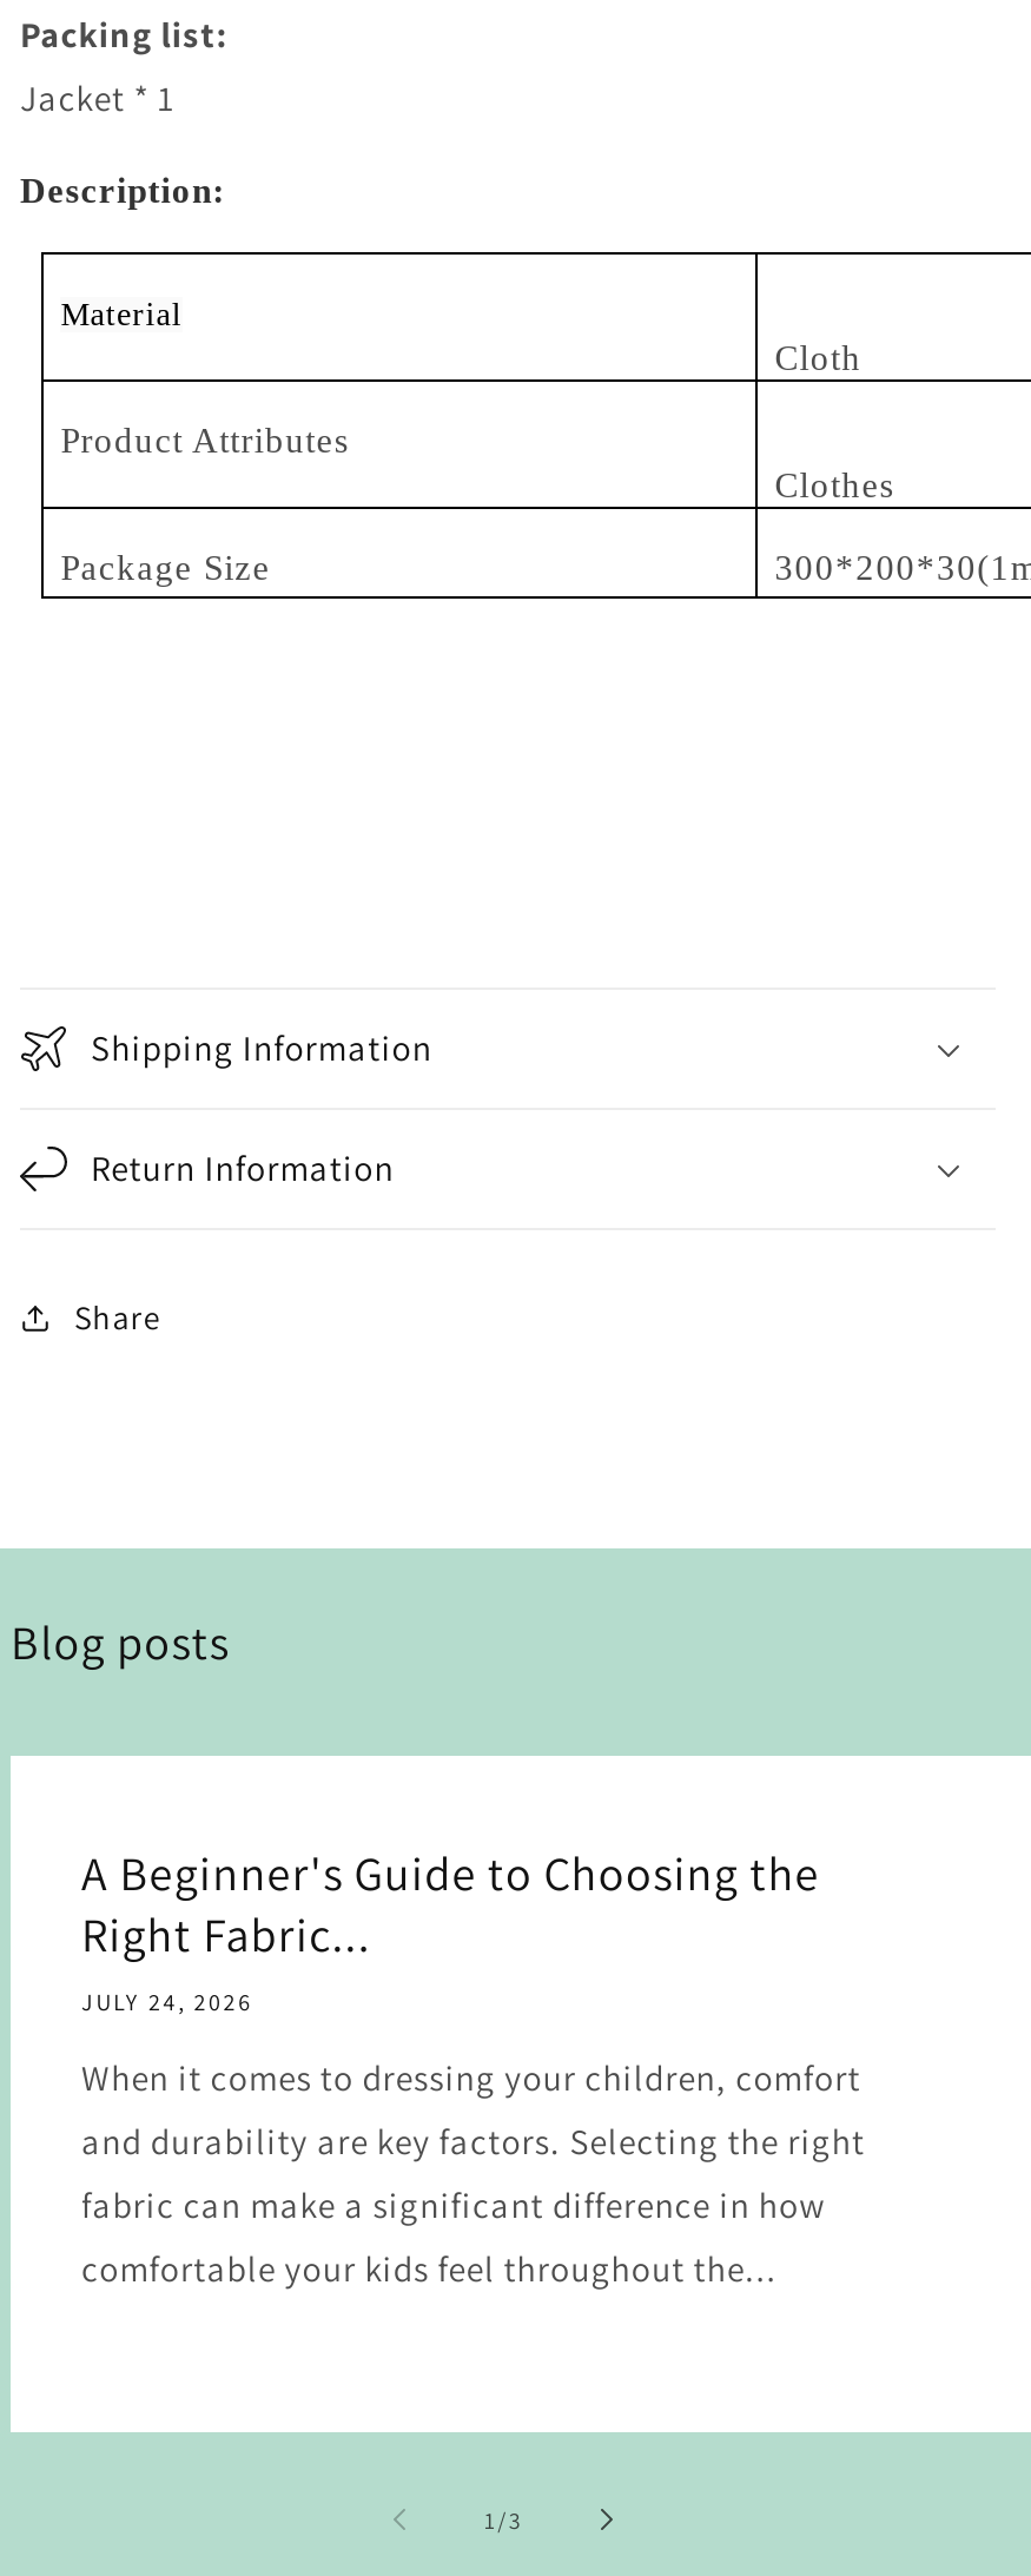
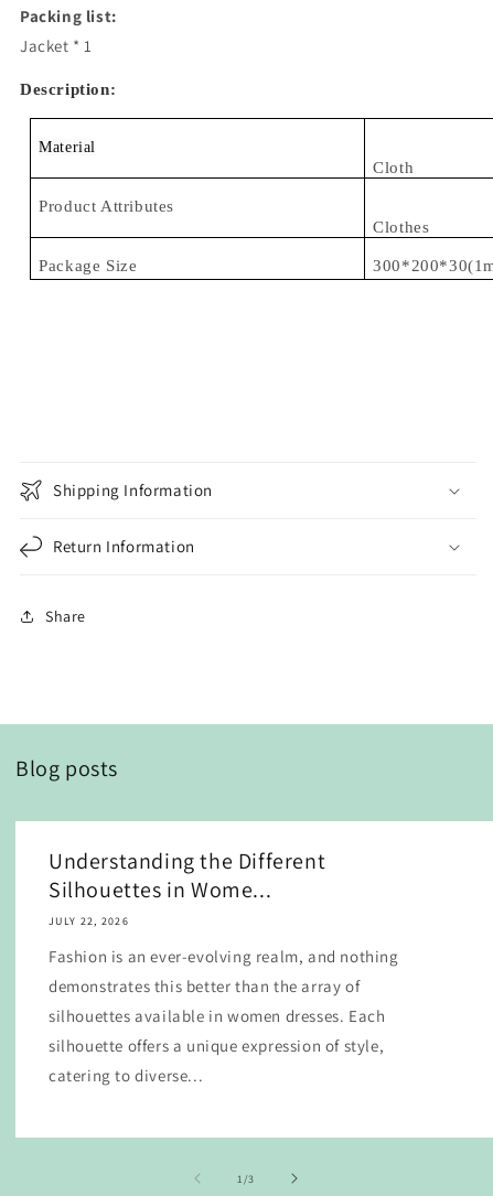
[81,1842,820,2016] A Beginner's Guide to Choosing the | Right Fabric... | JULY 24, 2026 -> [49,847,326,928] Understanding the Different | Silhouettes in Wome... | JULY 22, 2026
[81,2054,865,2290] When it comes to dressing your children, comfort | and durability are key factors. Selecting the right | fabric can make a significant difference in how | comfortable your kids feel throughout the... -> [49,946,399,1086] Fashion is an ever-evolving realm, and nothing | demonstrates this better than the array of | silhouettes available in women dresses. Each | silhouette offers a unique expression of style, | catering to diverse...

